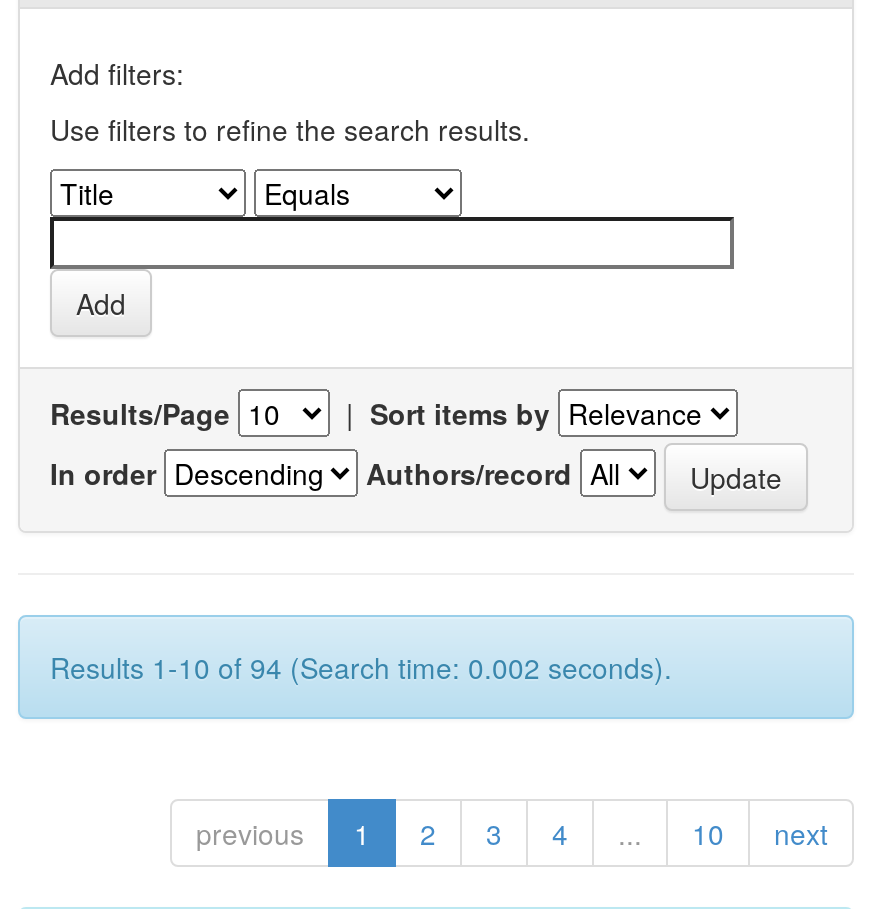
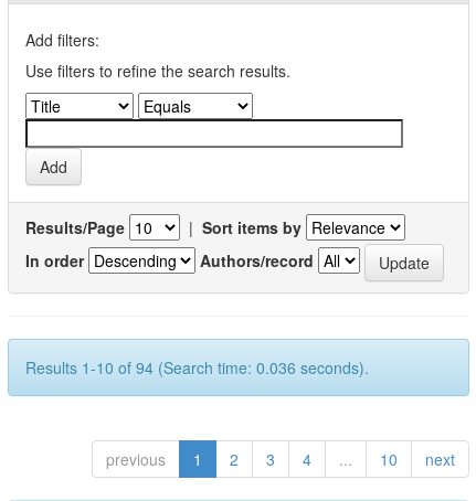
[50,647,672,687] Results 1-10 of 94 (Search time: 0.002 seconds). -> [25,356,369,379] Results 1-10 of 94 (Search time: 0.036 seconds).

